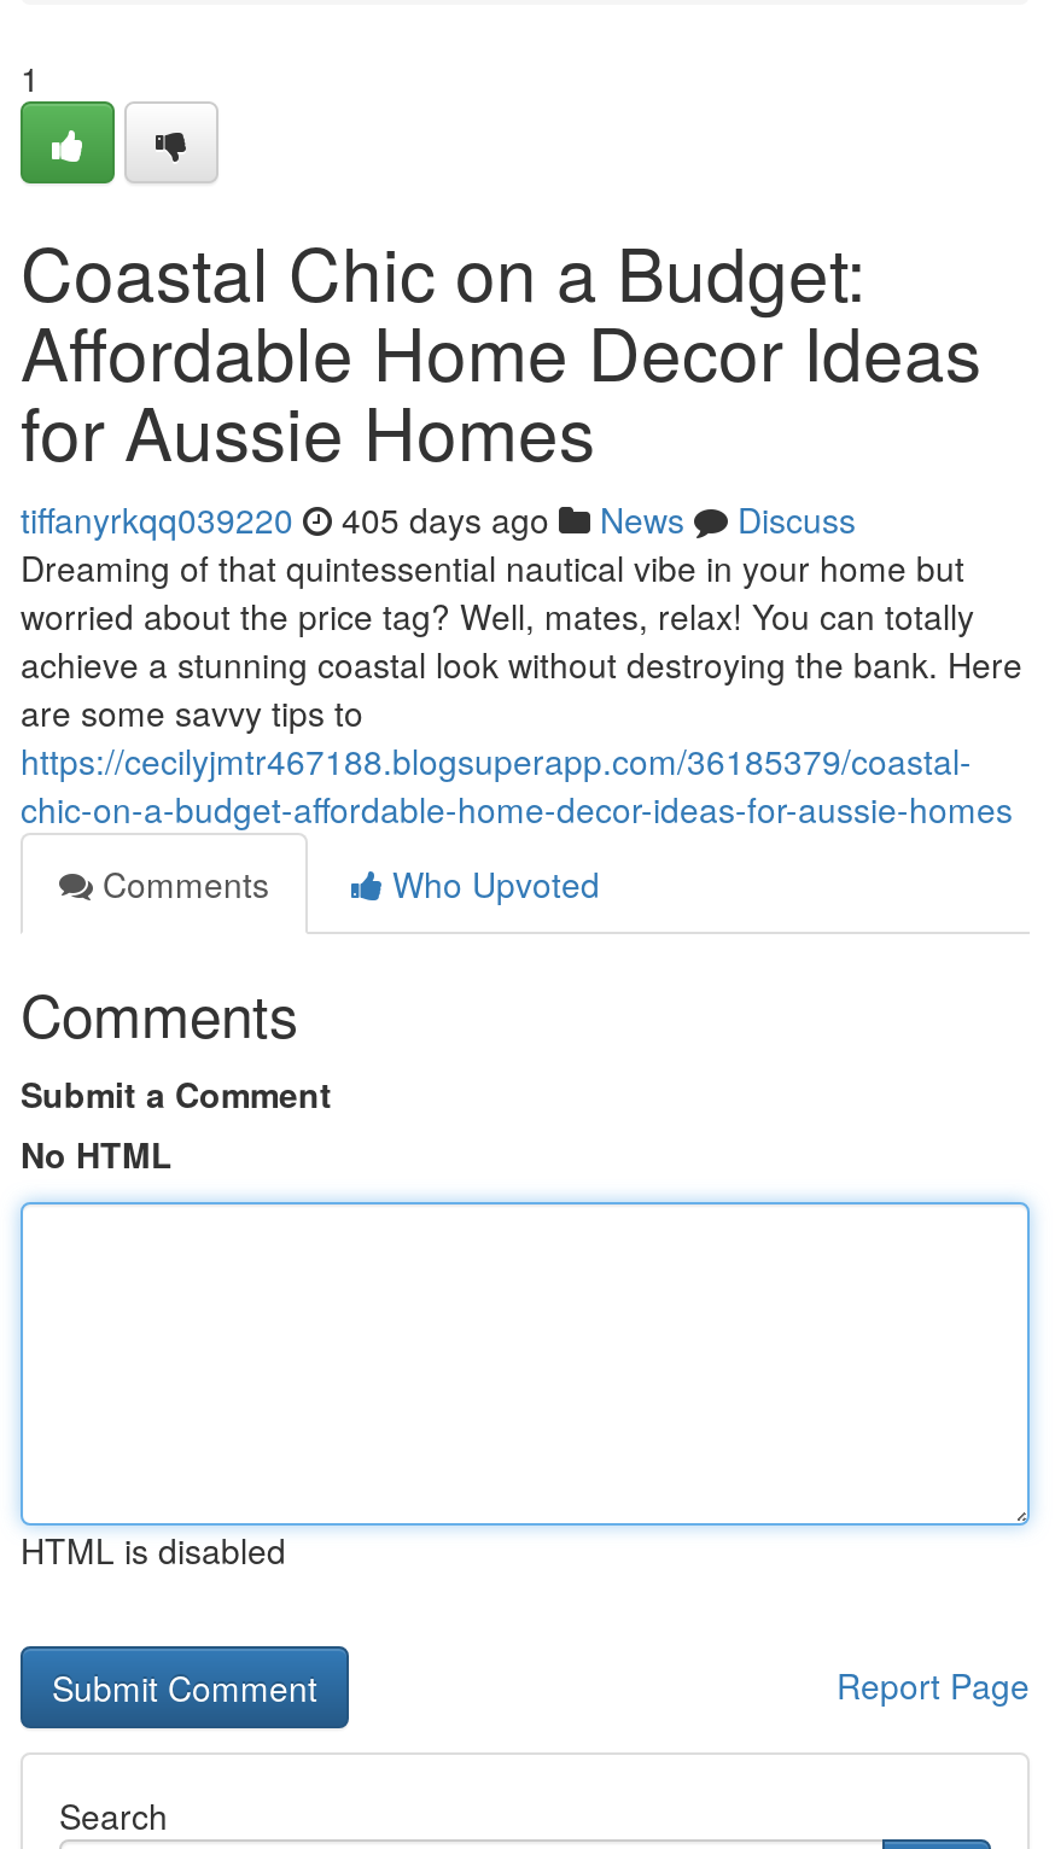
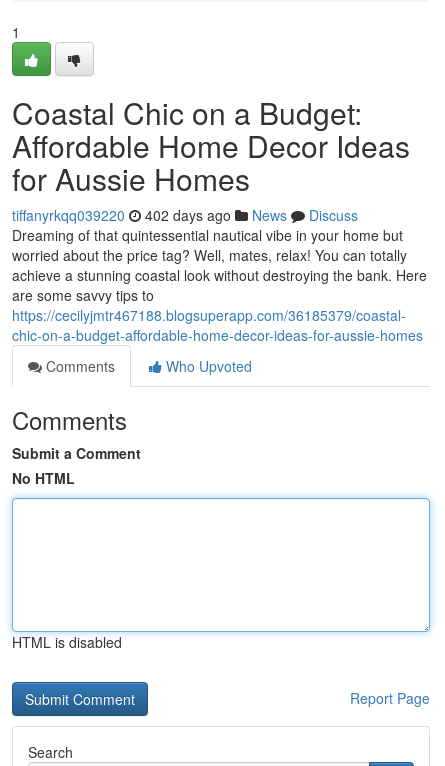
[21,495,856,543] tiffanyrkqq039220 405 days ago News Discuss -> [12,205,358,225] tiffanyrkqq039220 402 days ago News Discuss

